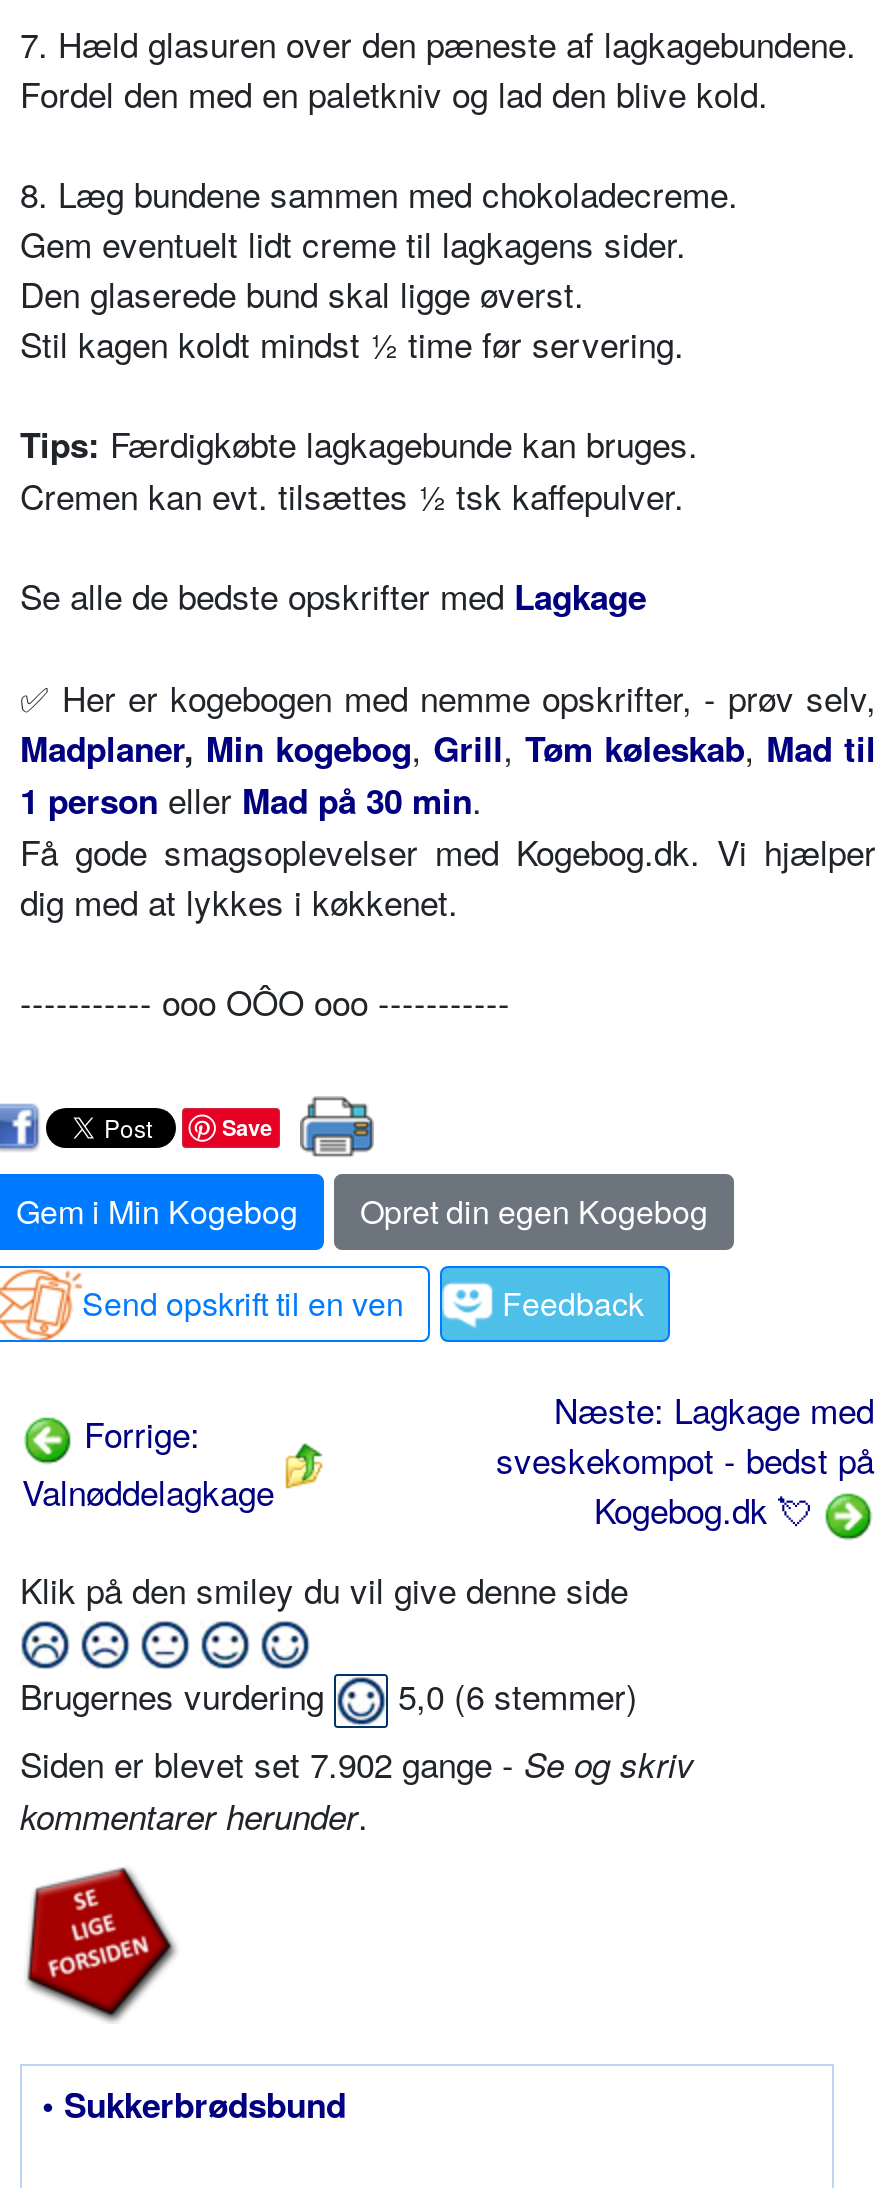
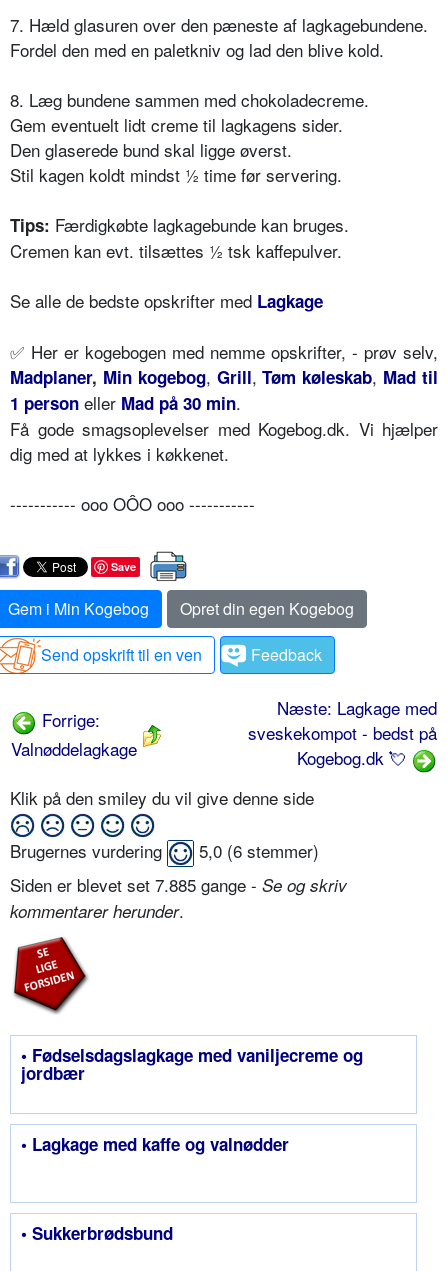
[20,1738,694,1788] Siden er blevet set 7.902 gange - Se og skriv -> [10,872,347,897] Siden er blevet set 7.885 gange - Se og skriv
none -> [21,1043,363,1156] • Fødselsdagslagkage med vaniljecreme og | jordbær | • Lagkage med kaffe og valnødder

